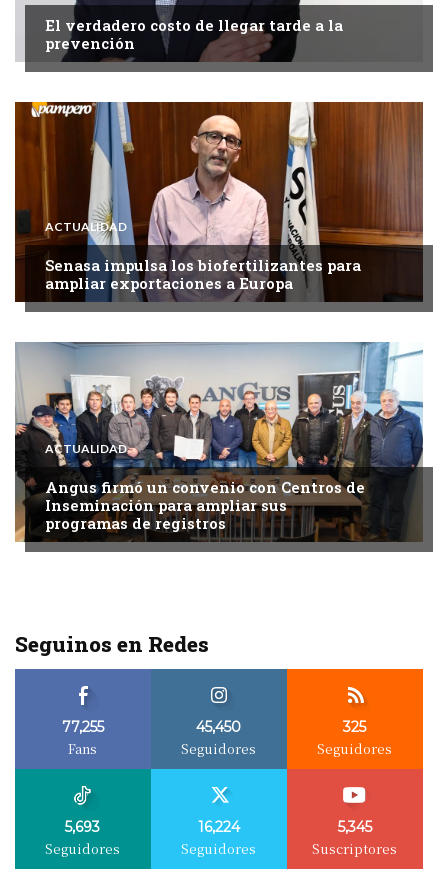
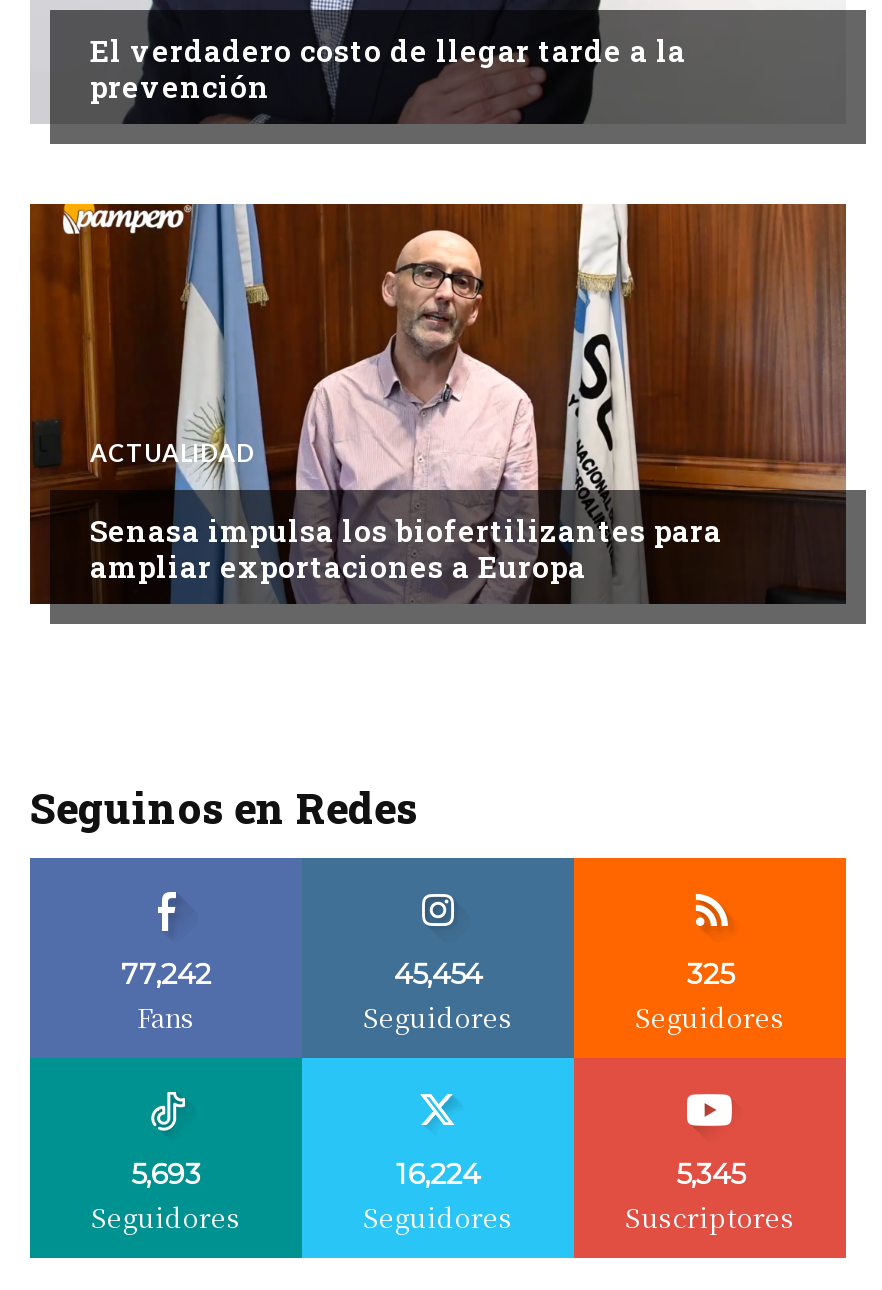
[14,341,434,542] [image] | ACTUALIDAD | Angus firmó un convenio con Centros de | Inseminación para ampliar sus | programas de registros -> none
[62,718,104,736] 77,255 -> [121,955,211,991] 77,242
[196,718,241,736] 45,450 -> [394,955,482,991] 45,454

